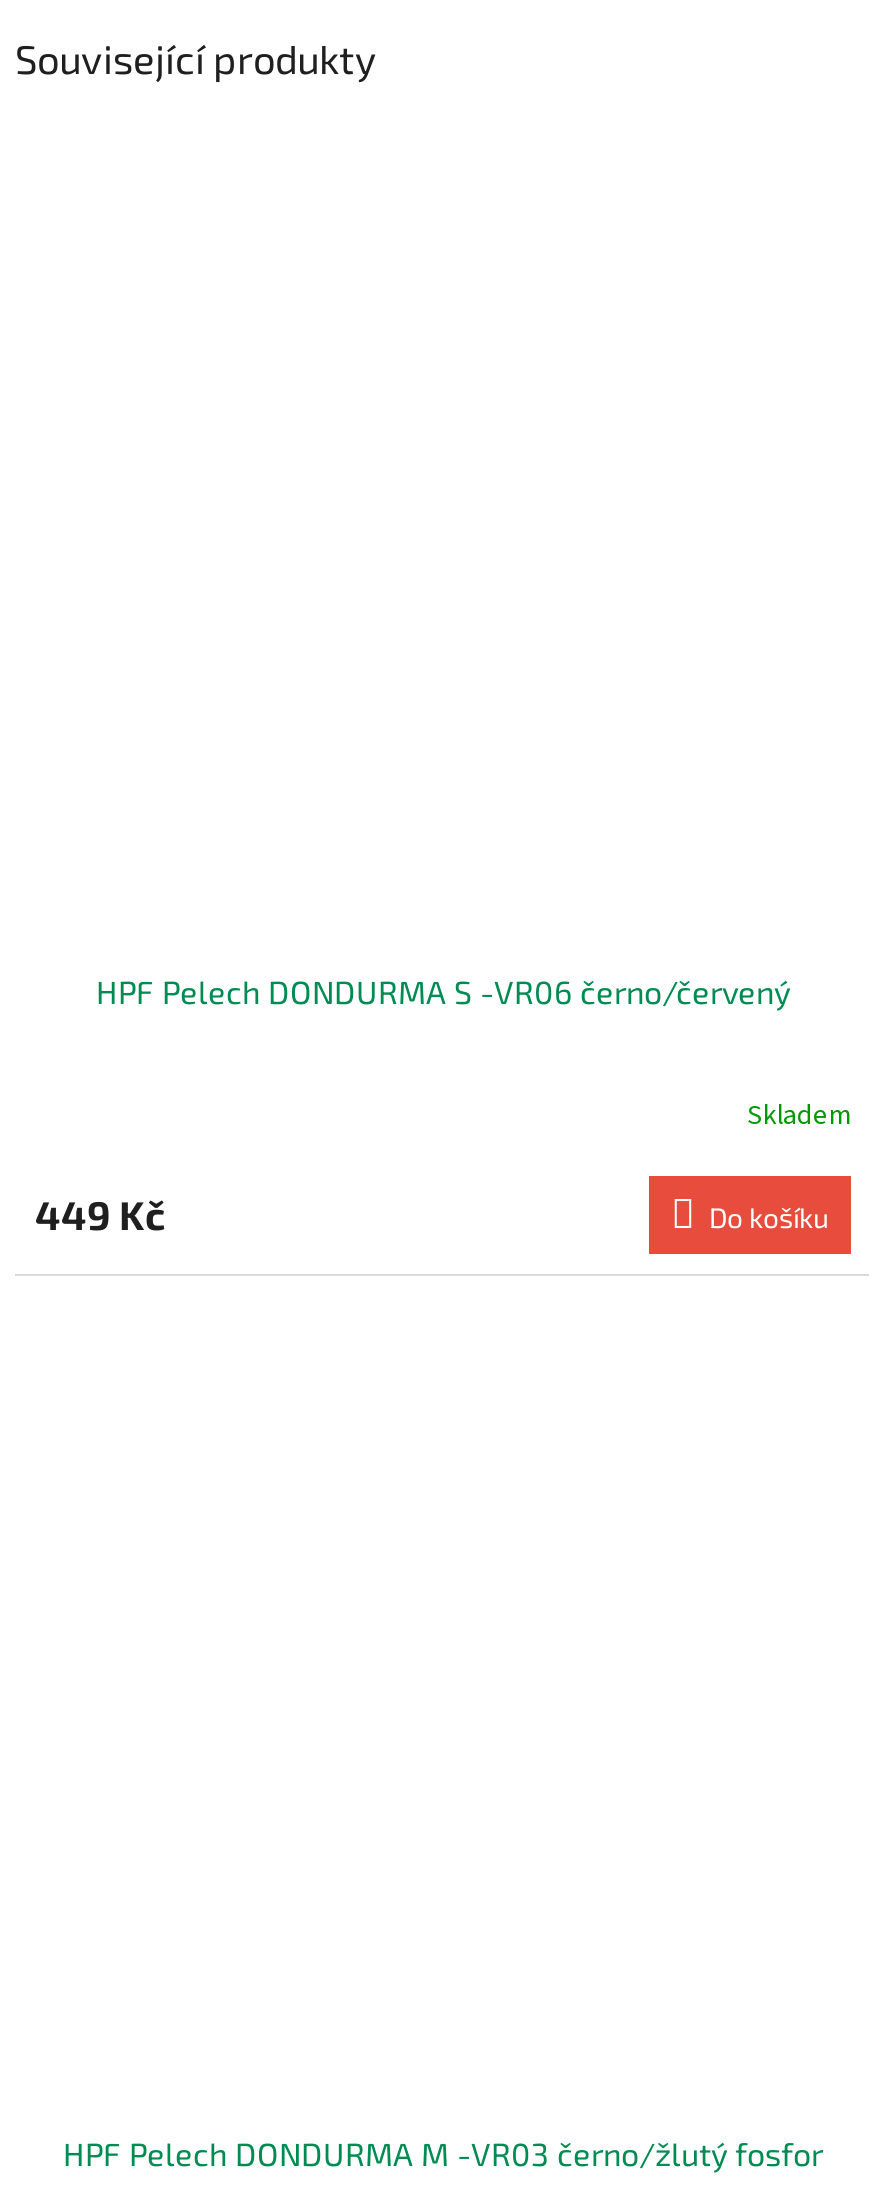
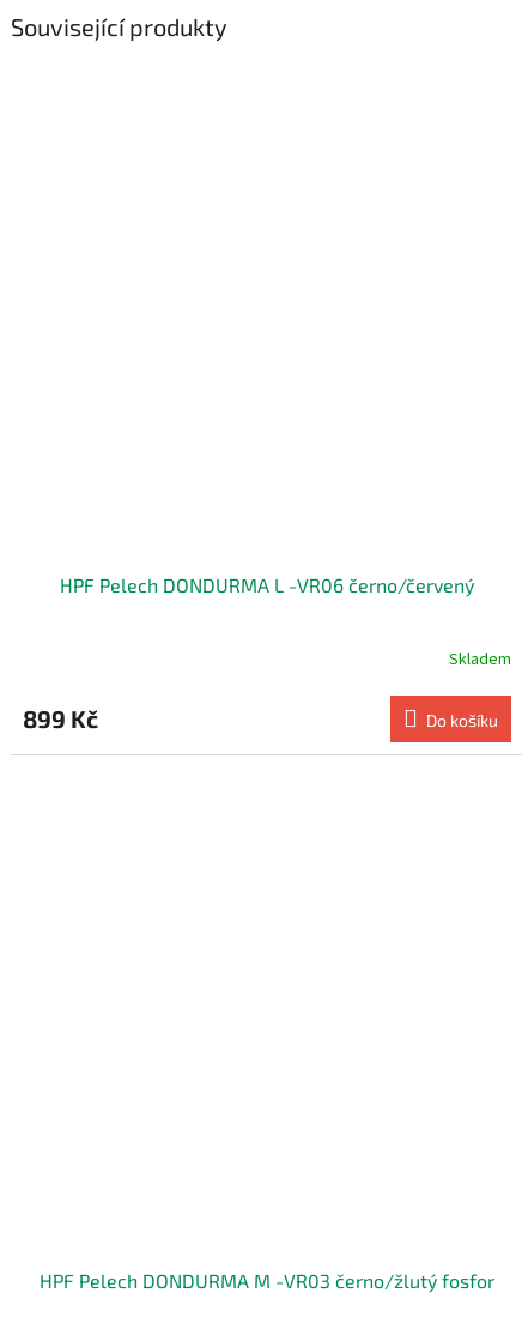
[96,972,790,1010] HPF Pelech DONDURMA S -VR06 černo/červený -> [60,573,474,596] HPF Pelech DONDURMA L -VR06 černo/červený
[35,1190,165,1238] 449 Kč -> [23,704,98,733] 899 Kč

